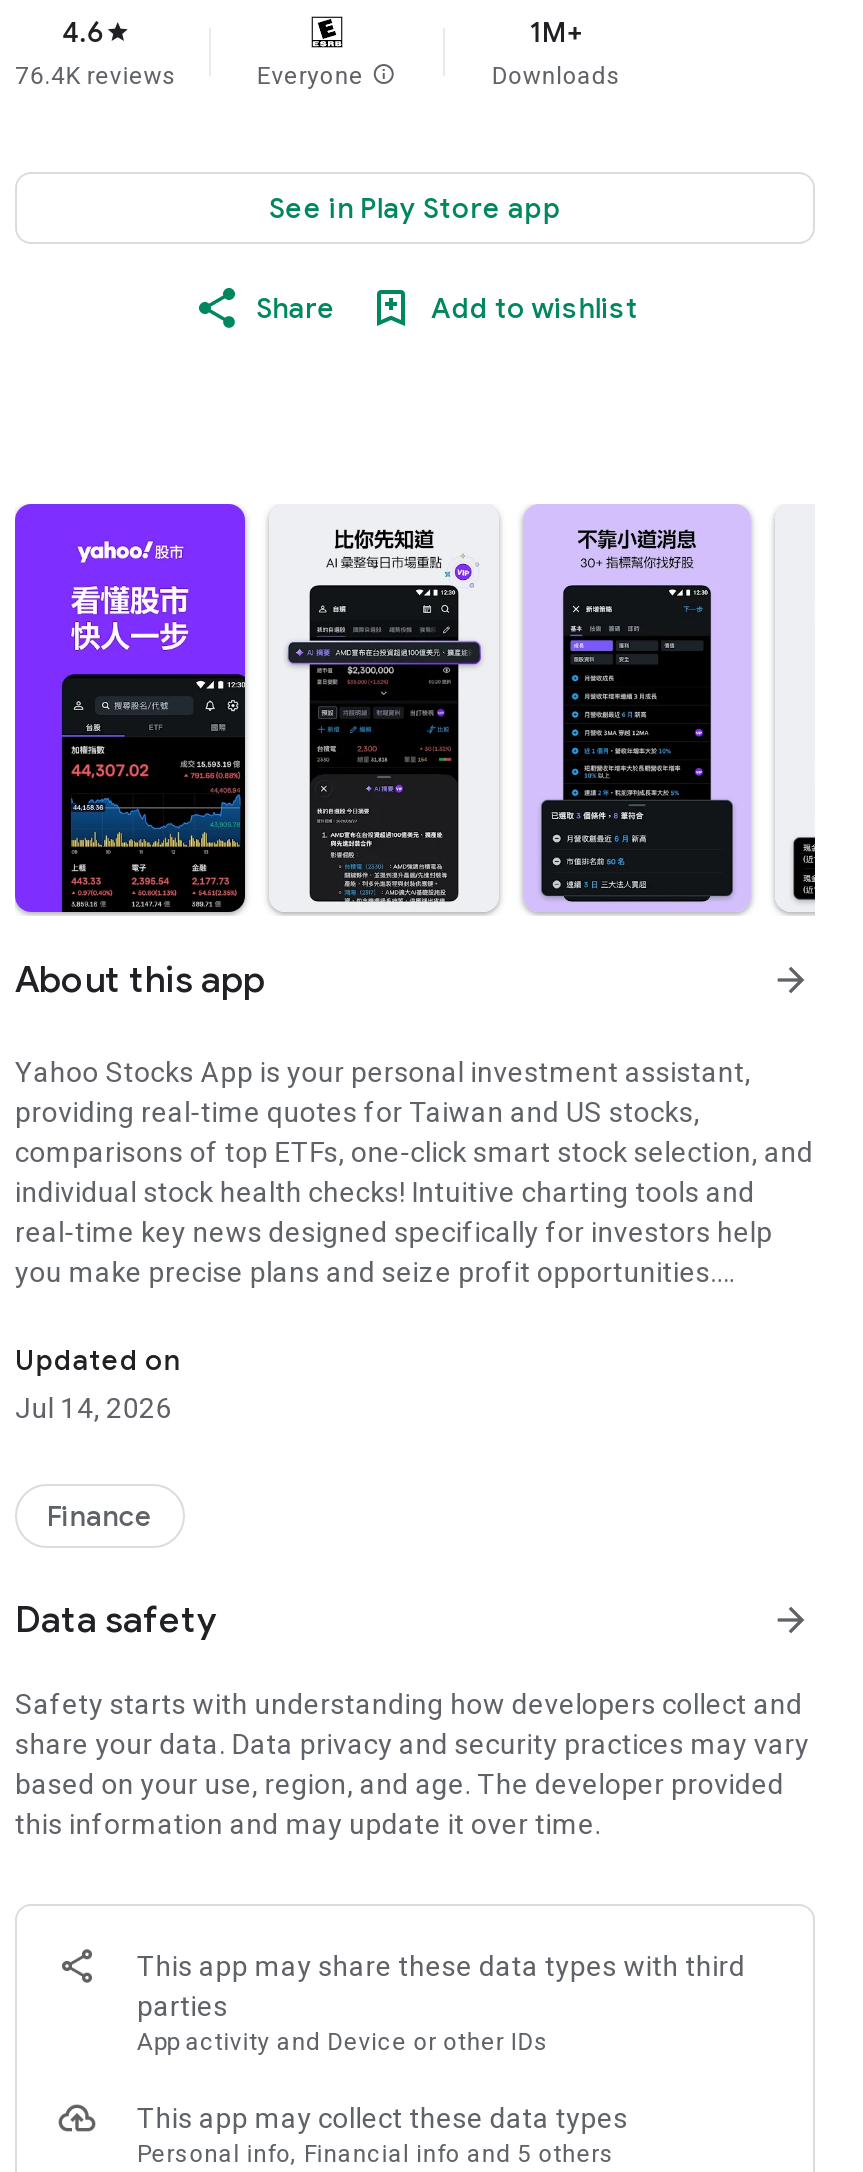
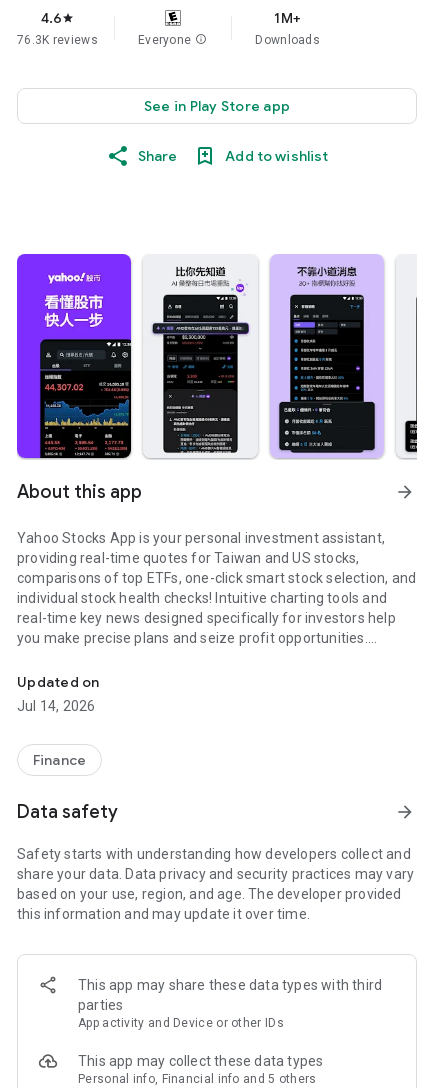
[15,62,177,90] 76.4K reviews -> [17,33,98,47] 76.3K reviews

